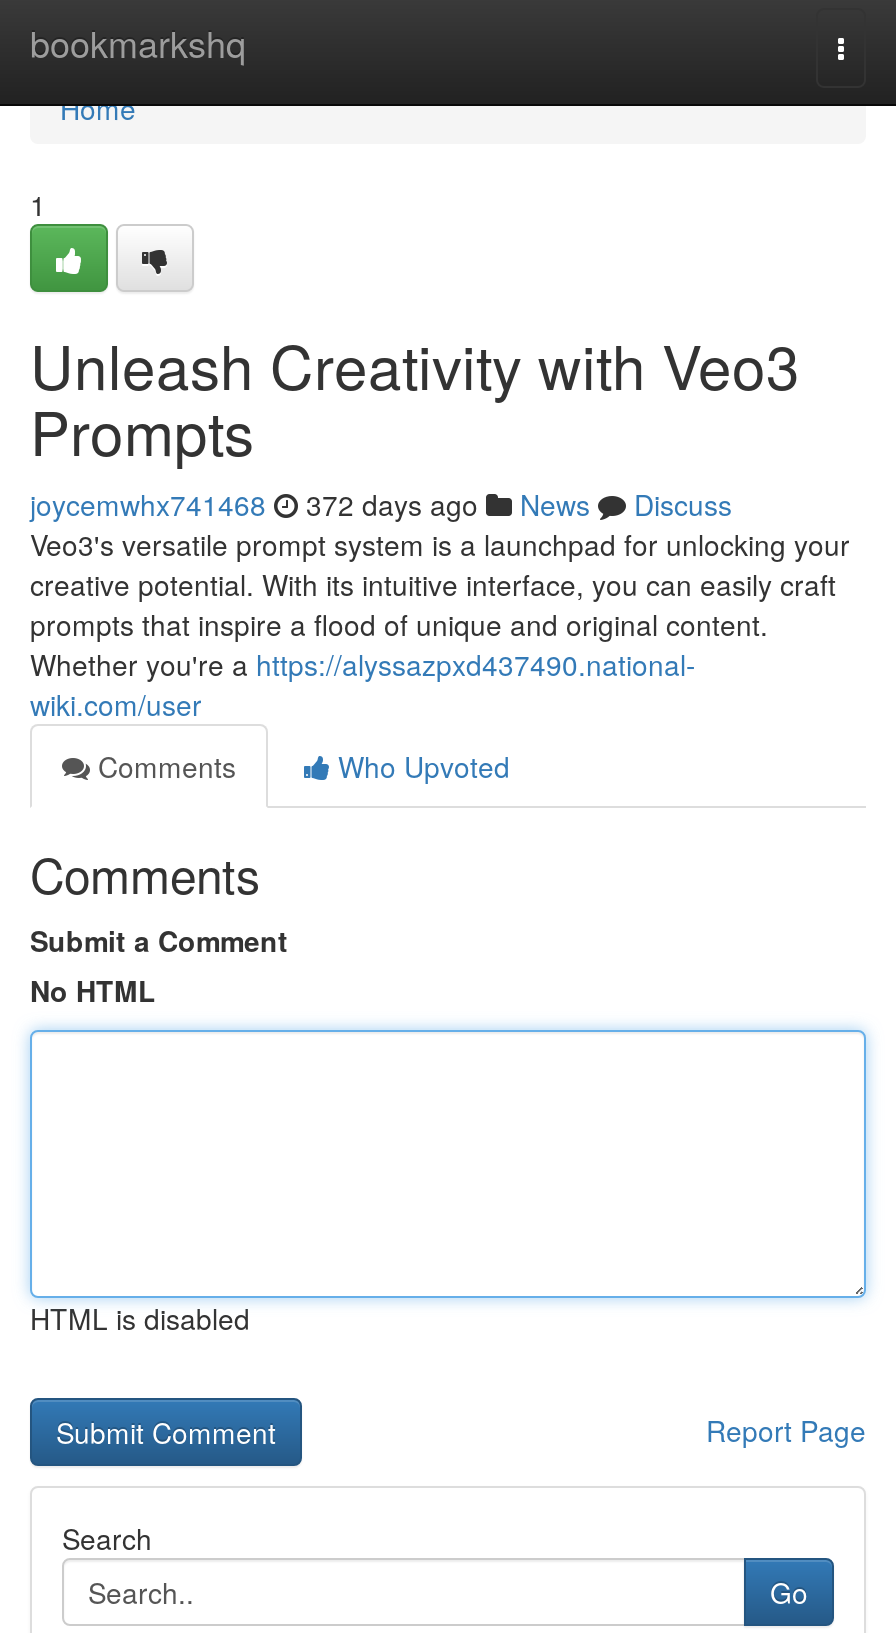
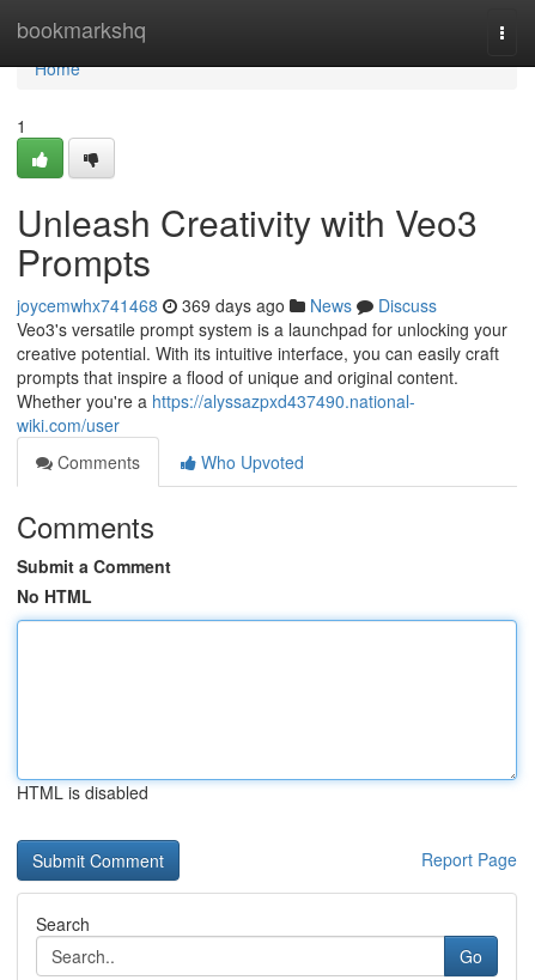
[30,484,732,524] joycemwhx741468 372 days ago News Discuss -> [17,293,437,317] joycemwhx741468 369 days ago News Discuss

